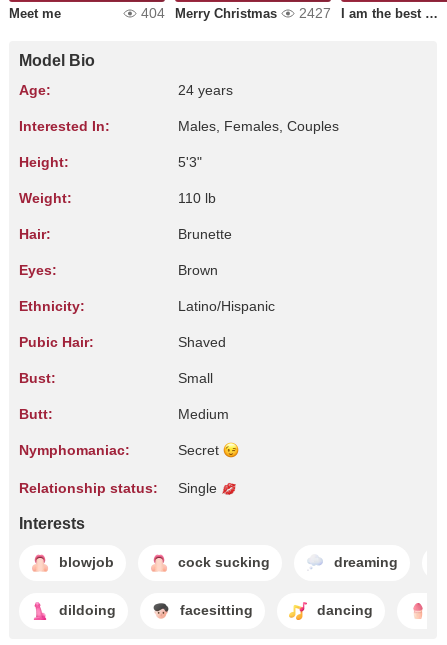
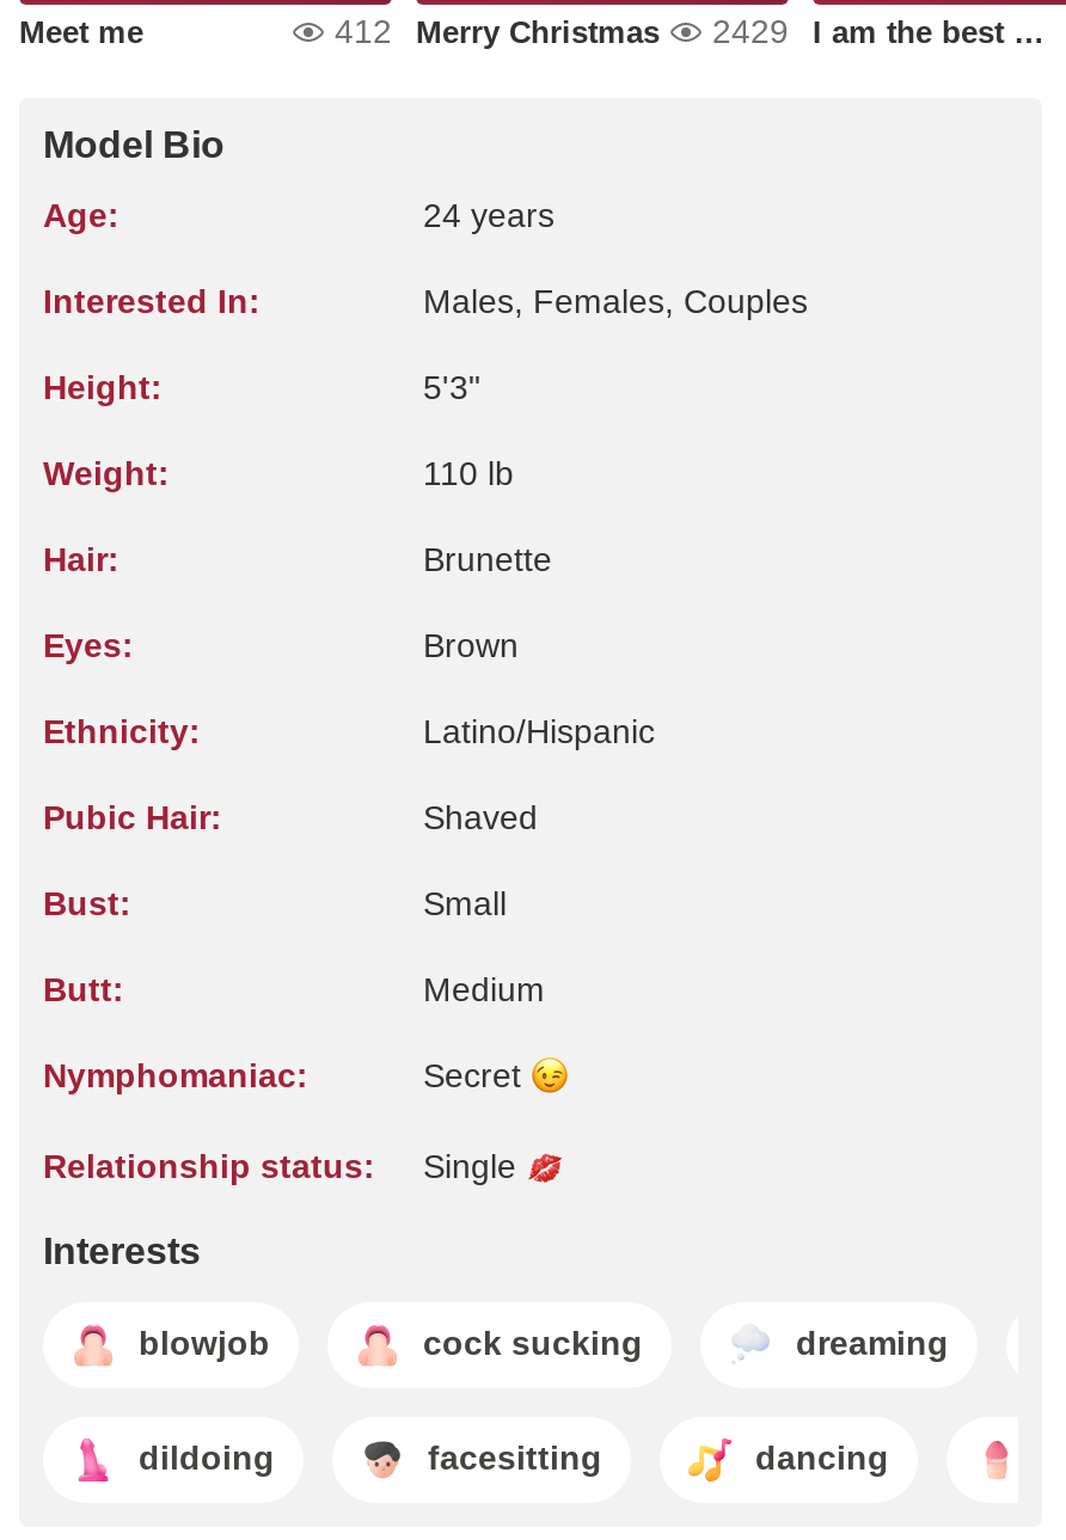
[141,5,165,21] 404 -> [335,12,392,50] 412
[299,5,331,21] 2427 -> [712,12,789,50] 2429

